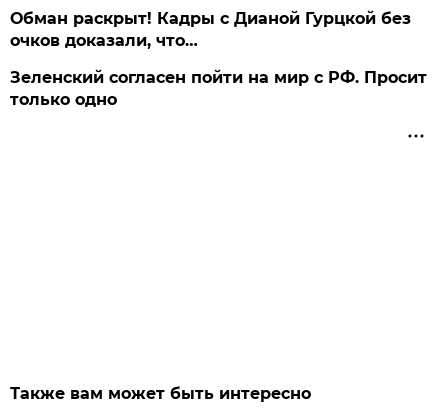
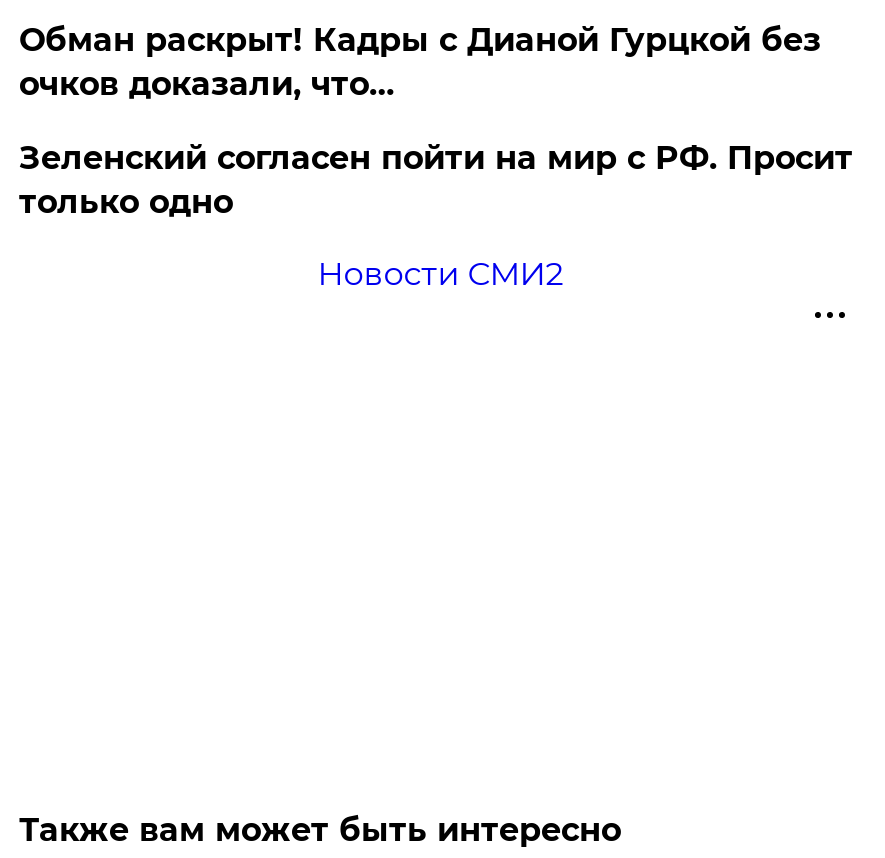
none -> [317,255,563,293] Новости СМИ2

